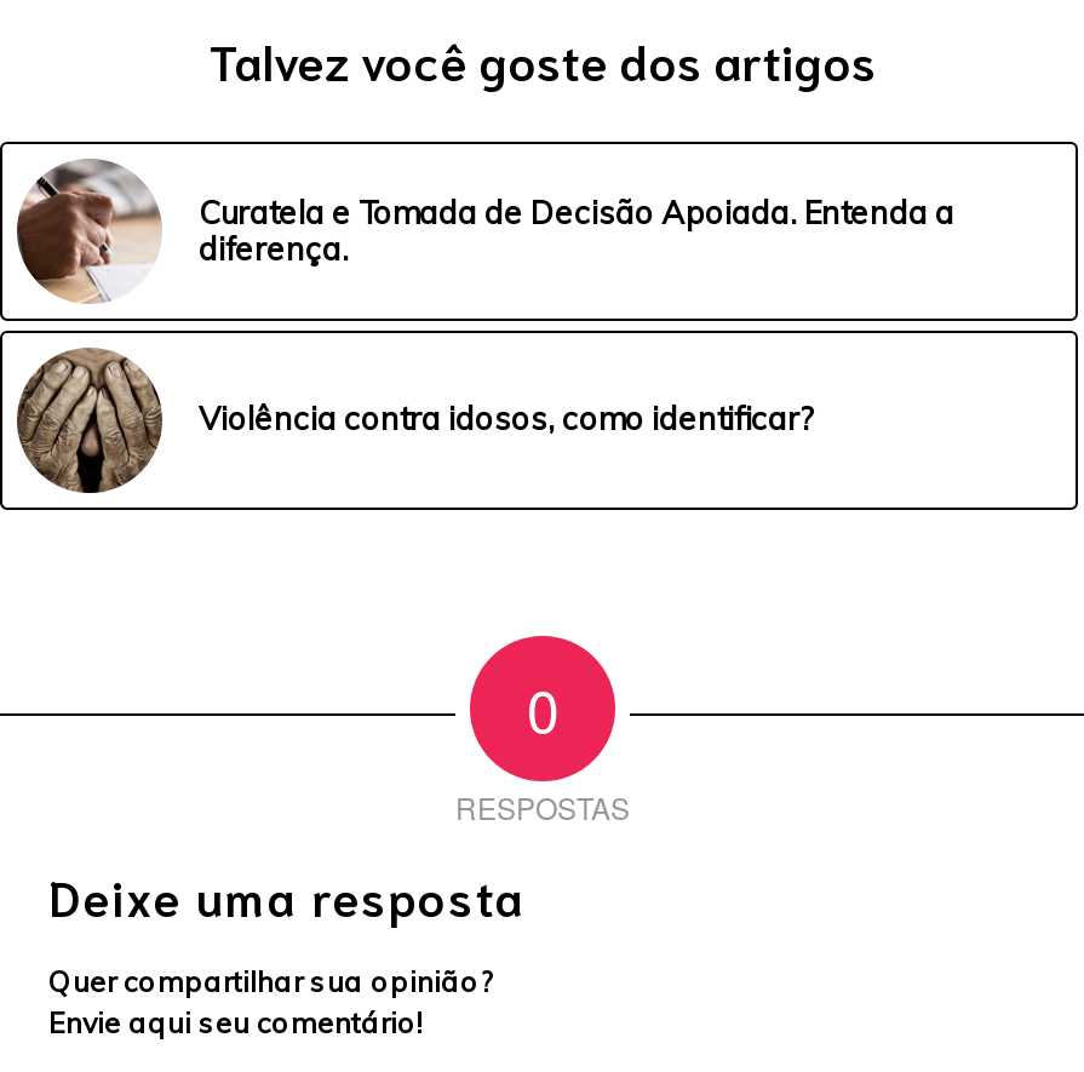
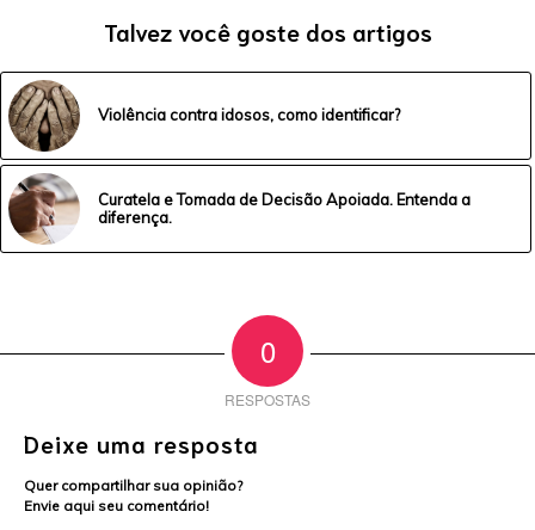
moved [15,156,954,306] -> [7,172,471,246]: [image] | Curatela e Tomada de Decisão Apoiada. Entenda a | diferença.
moved [22,350,811,495] -> [11,81,400,153]: [image] | Violência contra idosos, como identificar?

